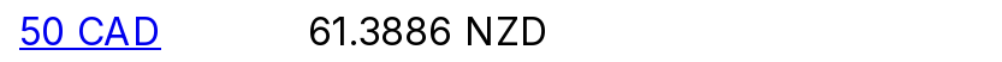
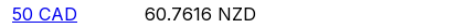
[308,8,549,56] 61.3886 NZD -> [145,4,256,25] 60.7616 NZD

